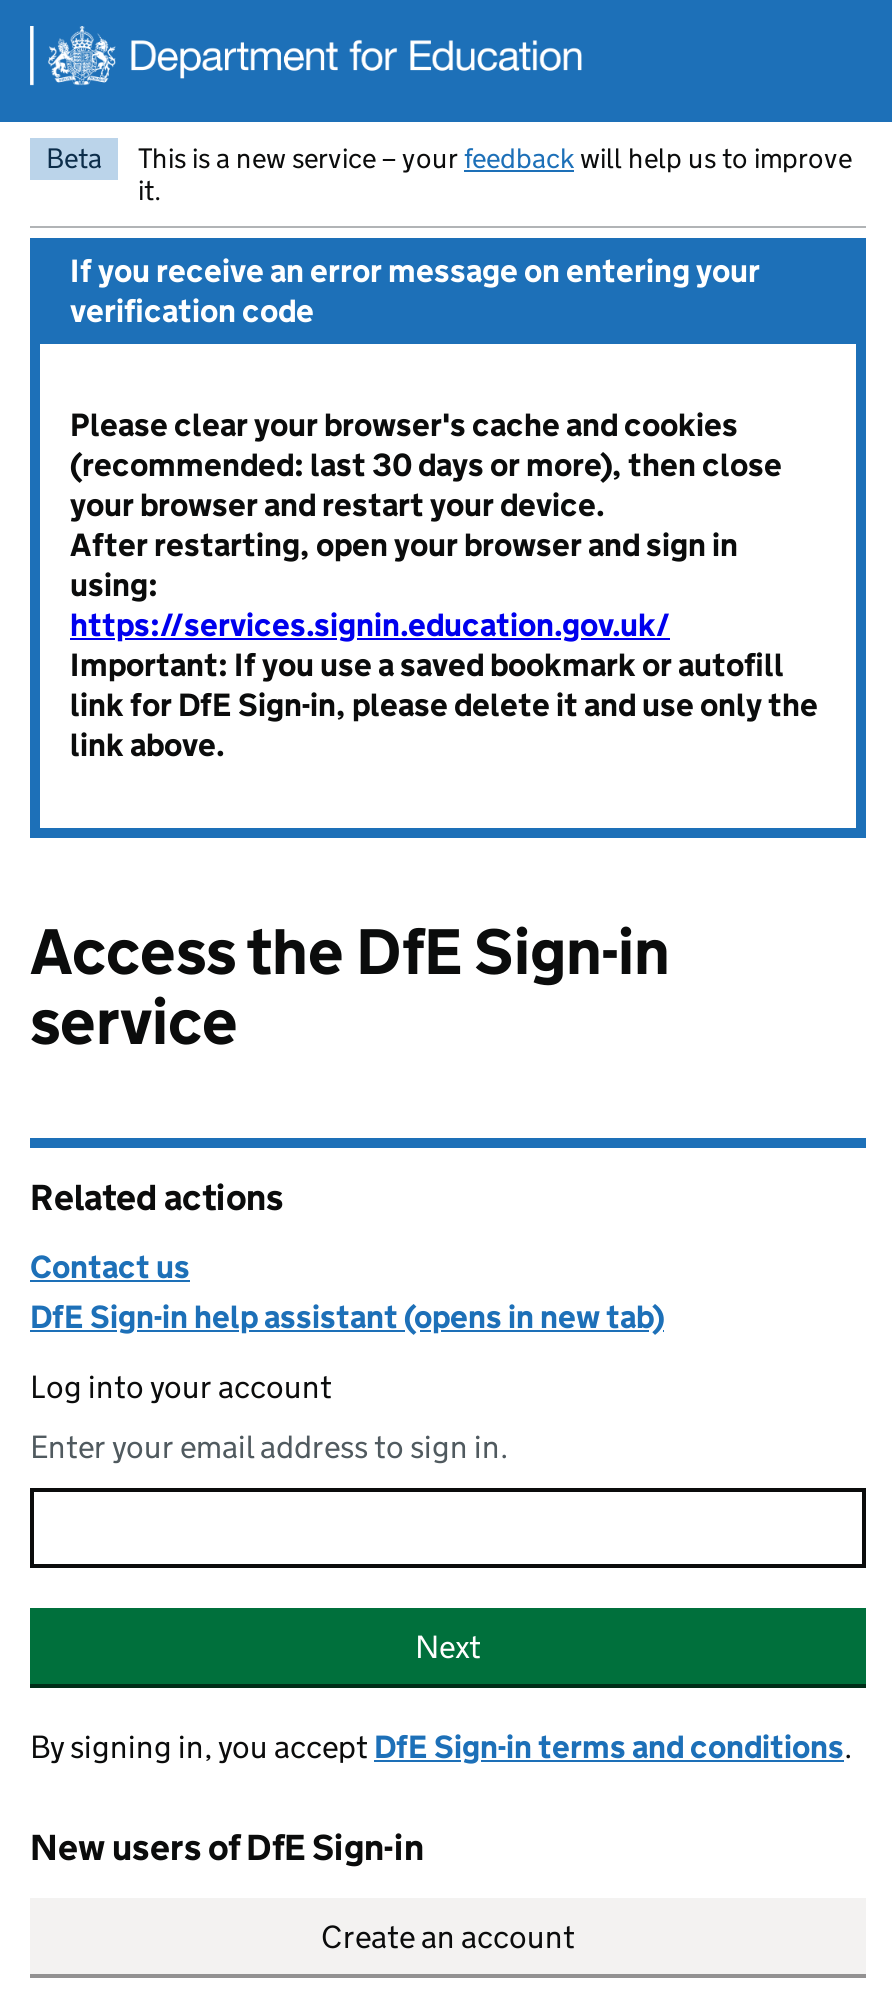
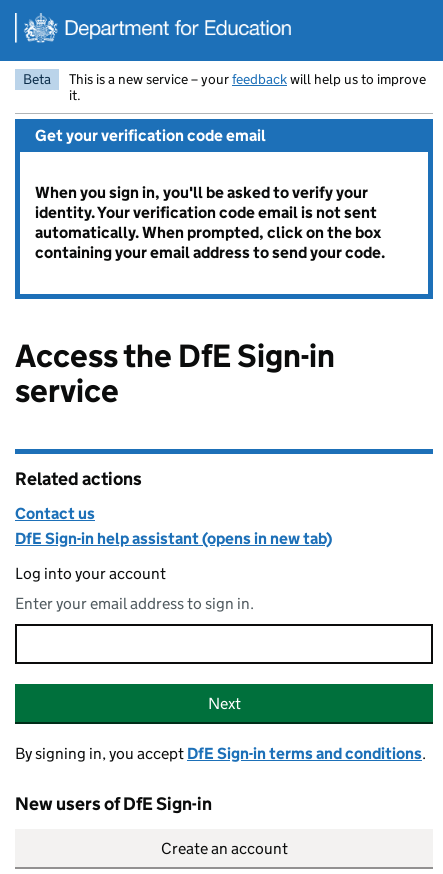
[70,252,760,330] If you receive an error message on entering your | verification code -> [35,126,266,145] Get your verification code email
[70,406,818,764] Please clear your browser's cache and cookies | (recommended: last 30 days or more), then close | your browser and restart your device. | After restarting, open your browser and sign in | using: | https://services.signin.education.gov.uk/ | Important: If you use a saved bookmark or autofill | link for DfE Sign-in, please delete it and use only the | link above. -> [35,183,385,262] When you sign in, you'll be asked to verify your | identity. Your verification code email is not sent | automatically. When prompted, click on the box | containing your email address to send your code.

